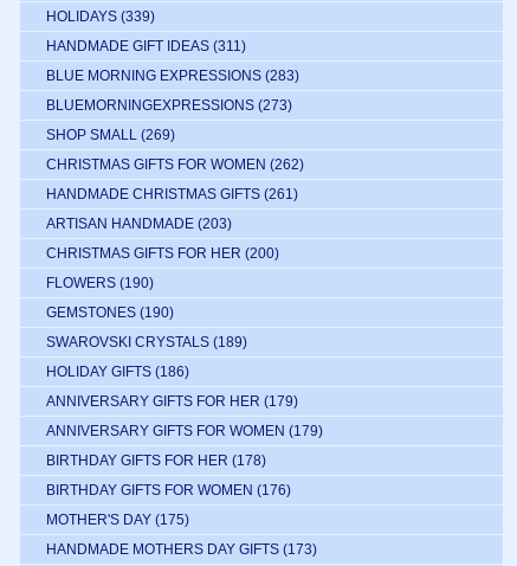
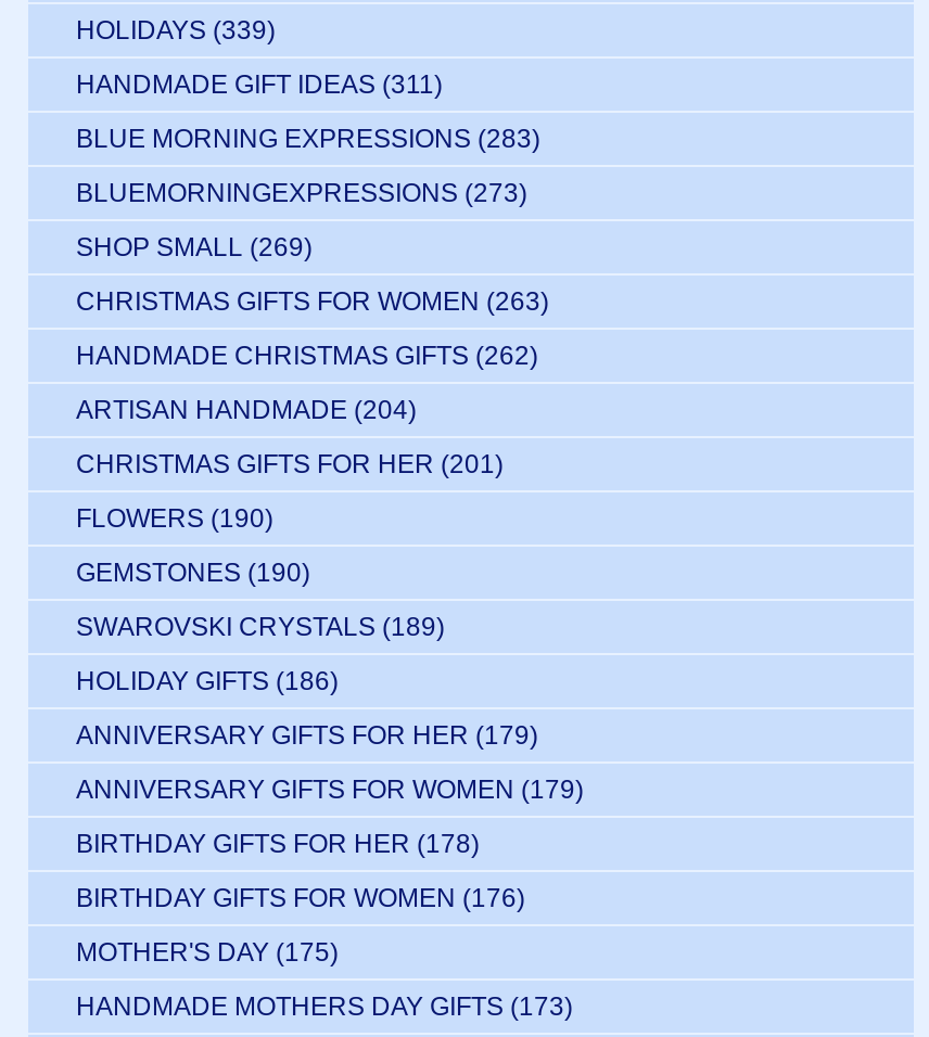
[46,157,304,173] CHRISTMAS GIFTS FOR WOMEN (262) -> [76,287,549,317] CHRISTMAS GIFTS FOR WOMEN (263)
[46,186,298,203] HANDMADE CHRISTMAS GIFTS (261) -> [76,341,538,371] HANDMADE CHRISTMAS GIFTS (262)
[46,216,232,232] ARTISAN HANDMADE (203) -> [76,395,417,426] ARTISAN HANDMADE (204)
[46,245,279,262] CHRISTMAS GIFTS FOR HER (200) -> [76,450,504,480] CHRISTMAS GIFTS FOR HER (201)

